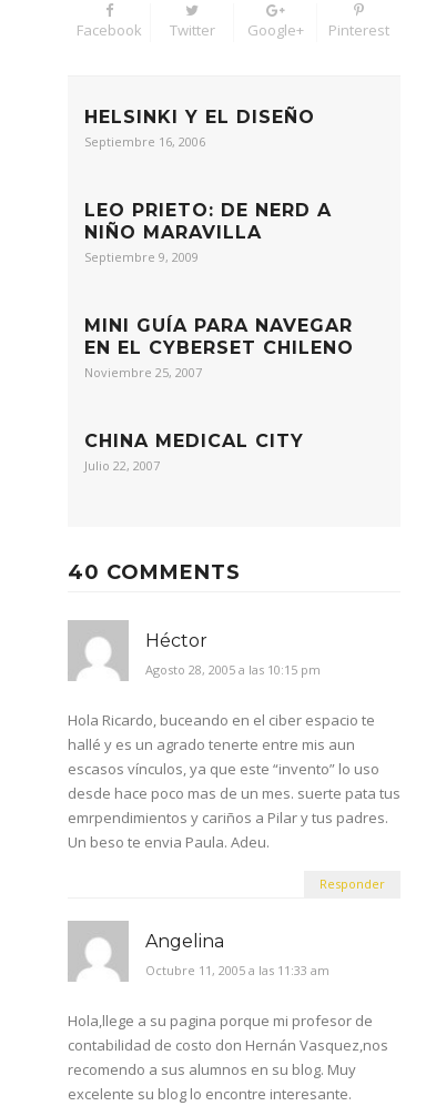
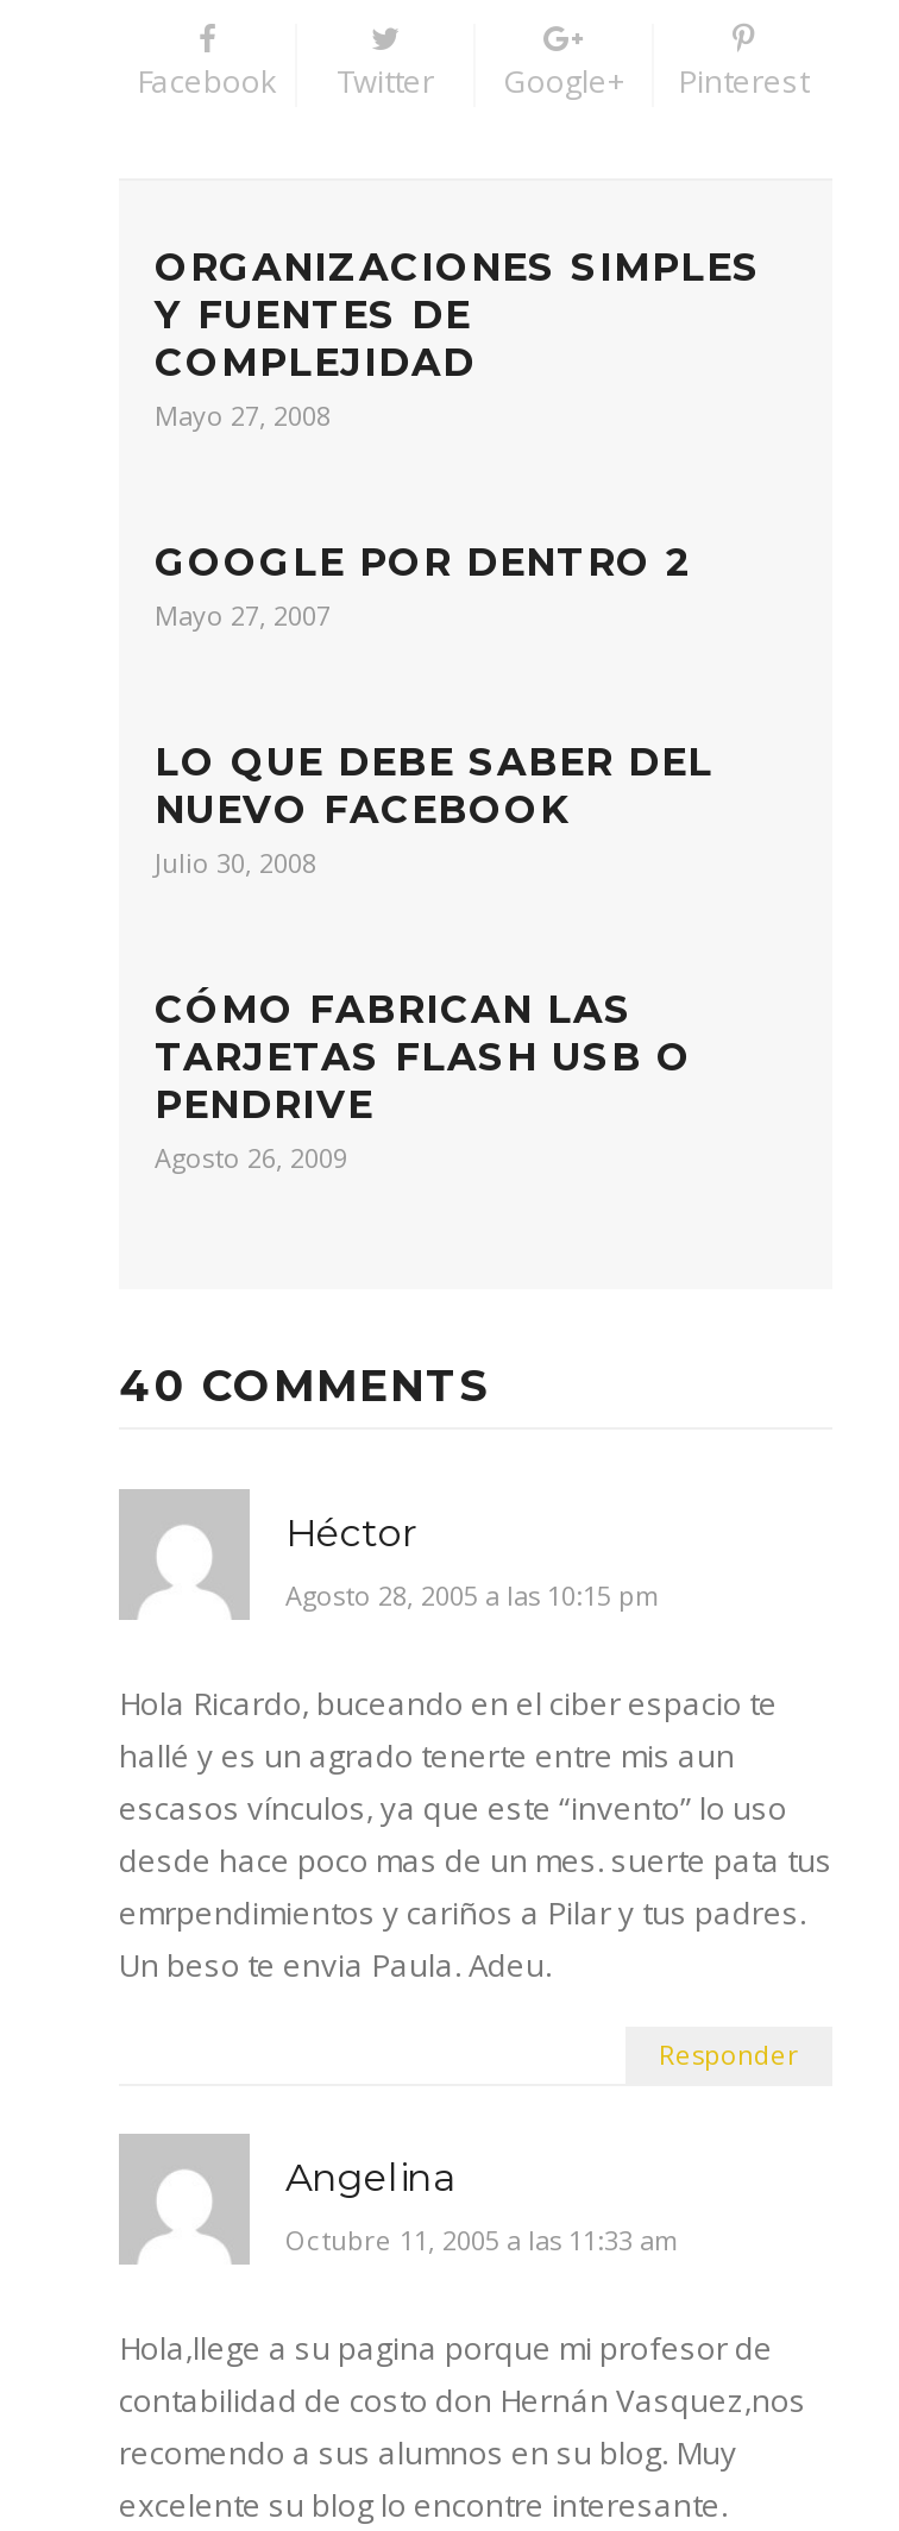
[84,106,315,150] HELSINKI Y EL DISEÑO | Septiembre 16, 2006 -> [155,245,761,432] ORGANIZACIONES SIMPLES | Y FUENTES DE | COMPLEJIDAD | Mayo 27, 2008
[84,199,332,265] LEO PRIETO: DE NERD A | NIÑO MARAVILLA | Septiembre 9, 2009 -> [155,540,692,632] GOOGLE POR DENTRO 2 | Mayo 27, 2007
[84,315,354,380] MINI GUÍA PARA NAVEGAR | EN EL CYBERSET CHILENO | Noviembre 25, 2007 -> [155,739,713,880] LO QUE DEBE SABER DEL | NUEVO FACEBOOK | Julio 30, 2008
[84,430,304,473] CHINA MEDICAL CITY | Julio 22, 2007 -> [155,987,692,1175] CÓMO FABRICAN LAS | TARJETAS FLASH USB O | PENDRIVE | Agosto 26, 2009

